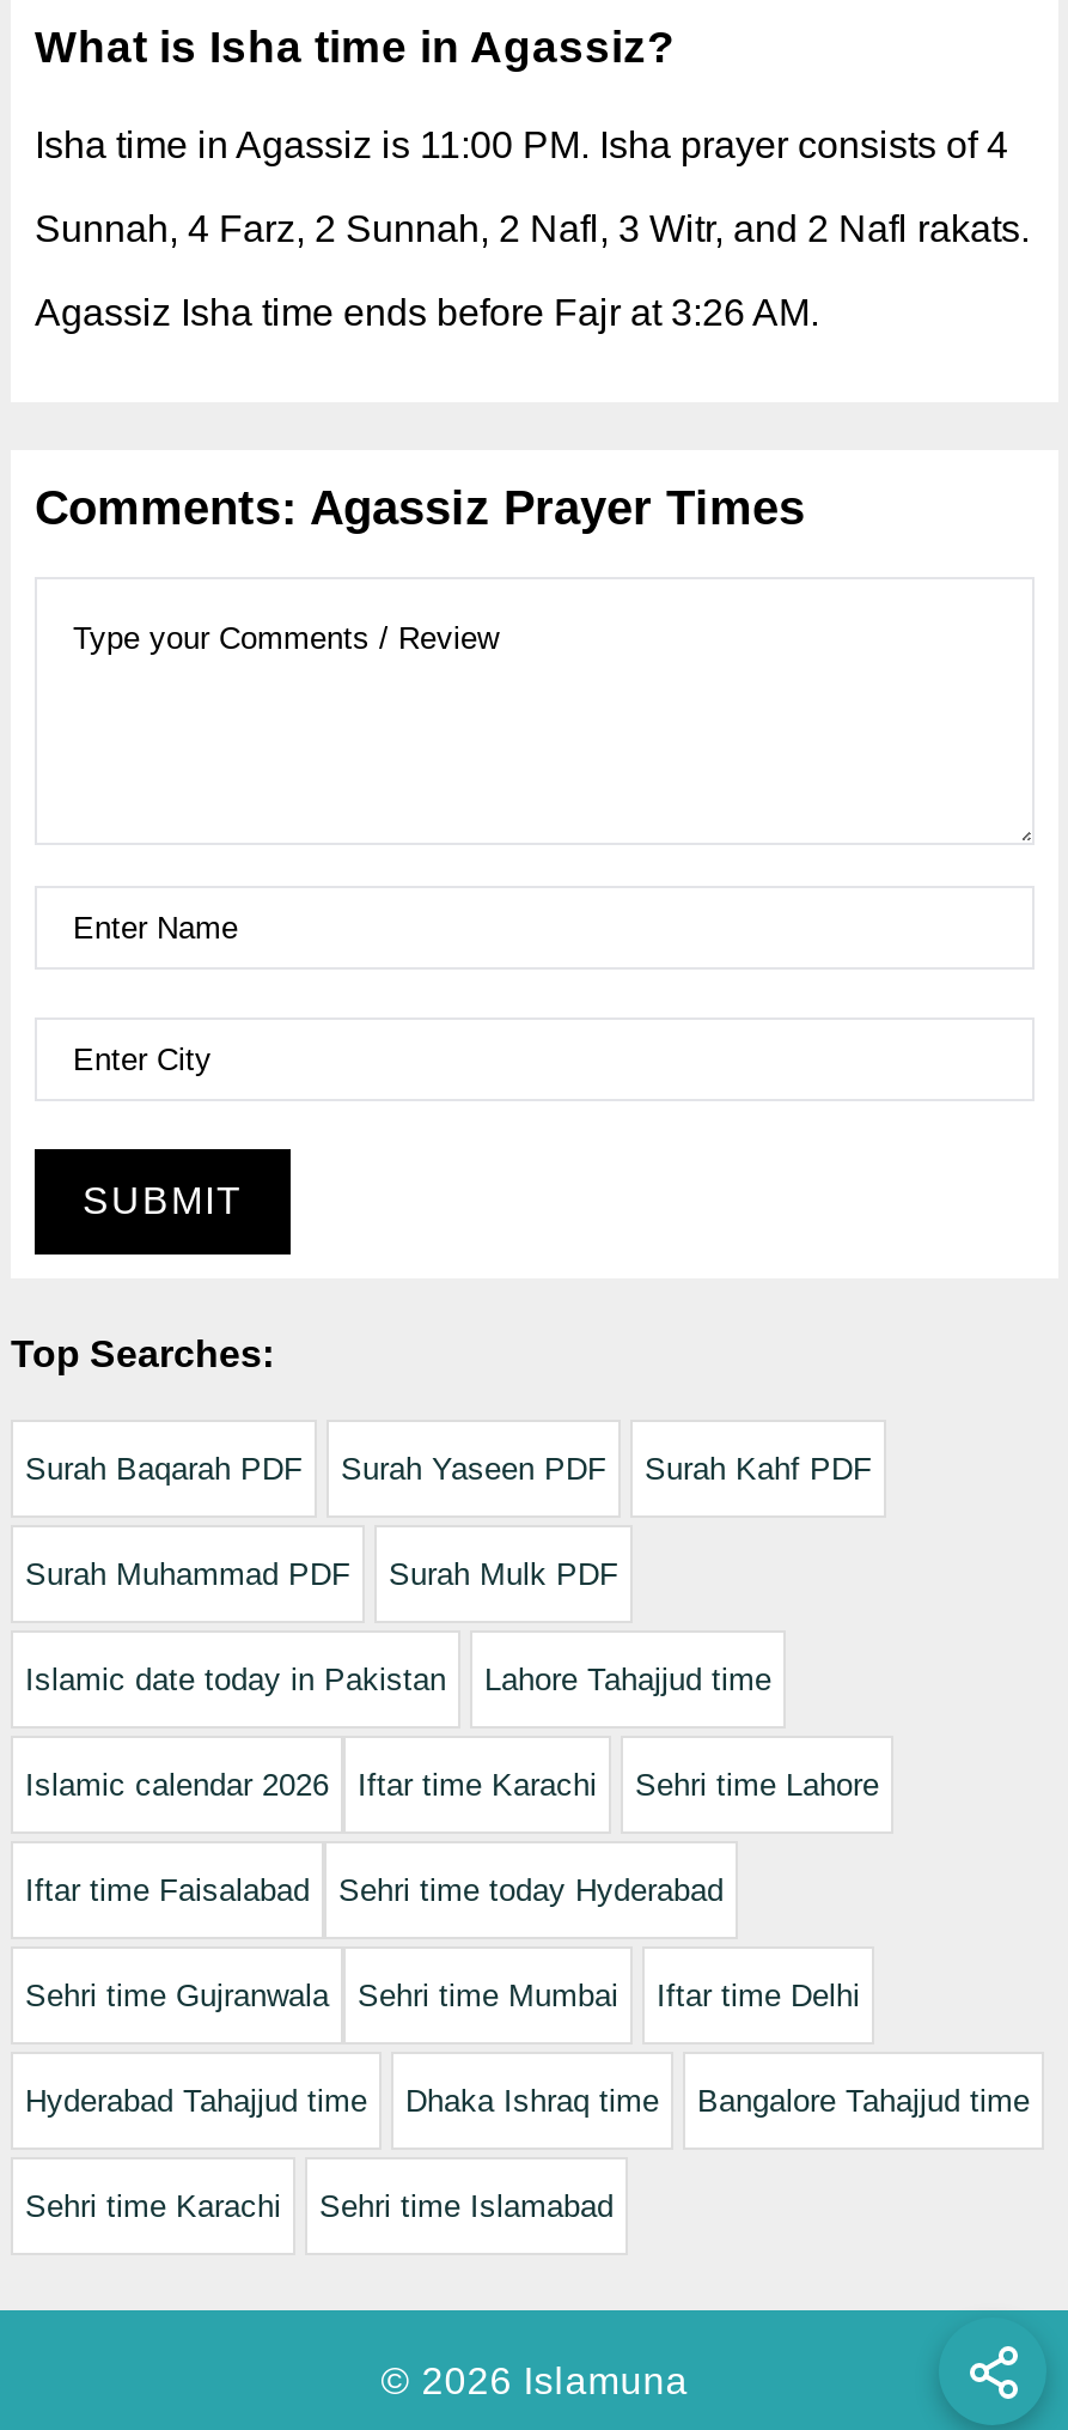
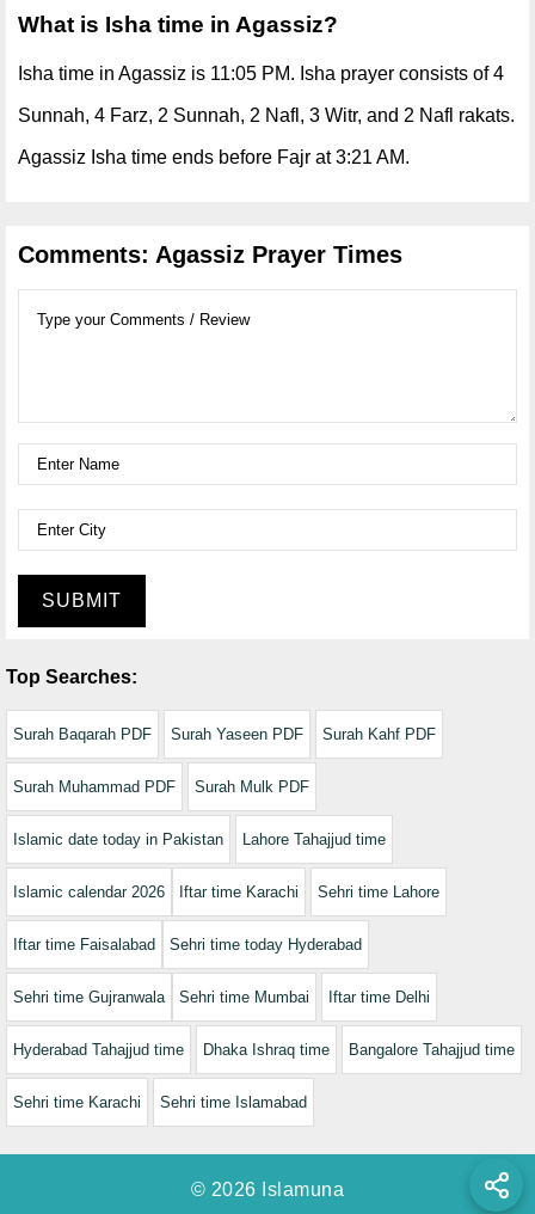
[35,124,1008,165] Isha time in Agassiz is 11:00 PM. Isha prayer consists of 4 -> [18,63,504,84] Isha time in Agassiz is 11:05 PM. Isha prayer consists of 4
[35,292,819,333] Agassiz Isha time ends before Fajr at 3:26 AM. -> [18,147,410,167] Agassiz Isha time ends before Fajr at 3:21 AM.

